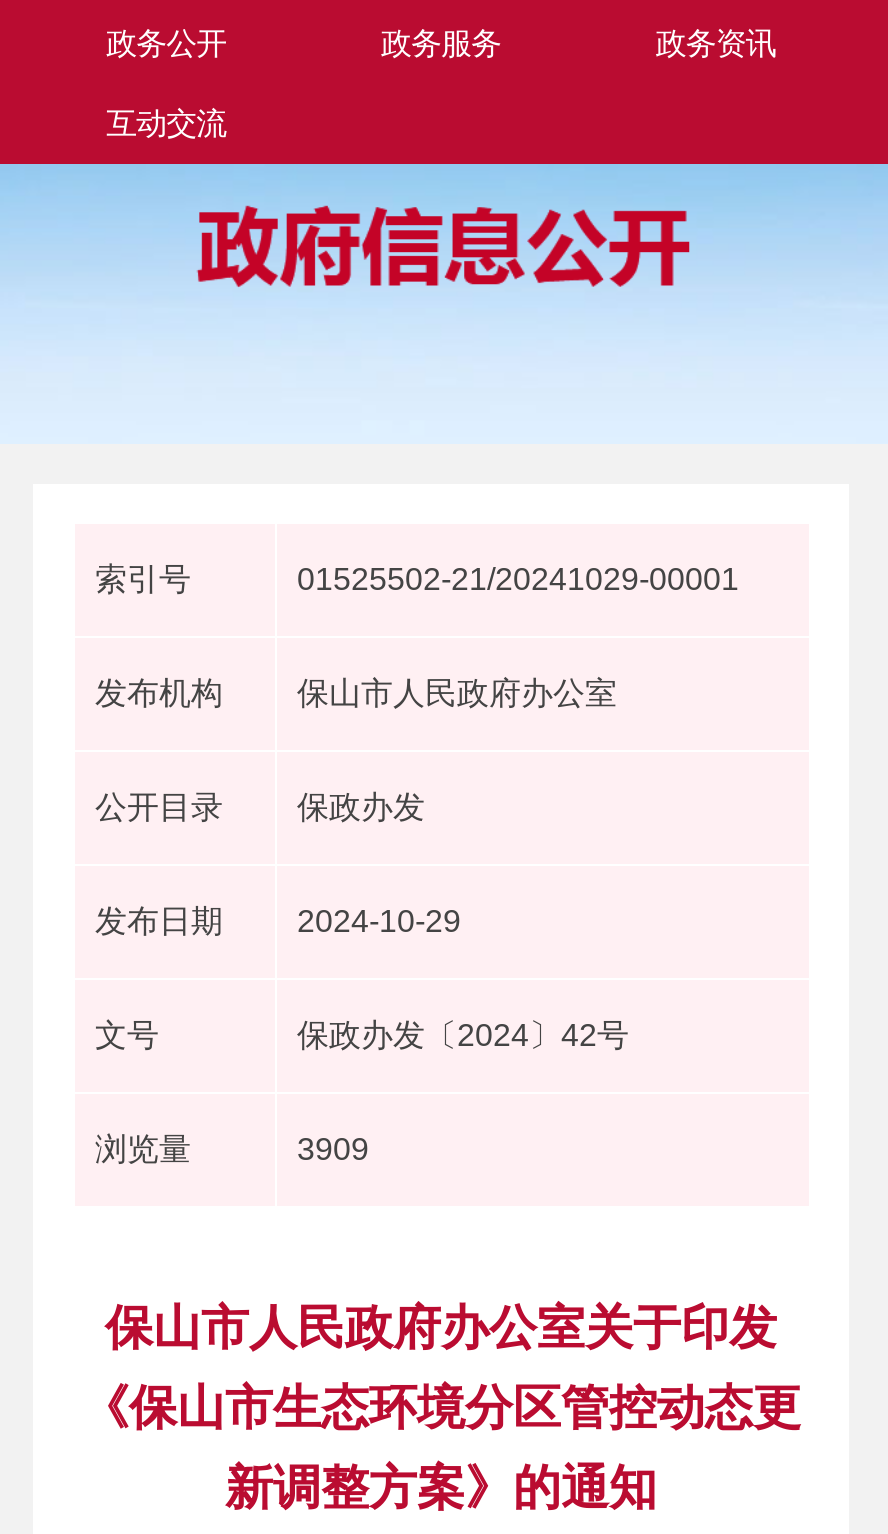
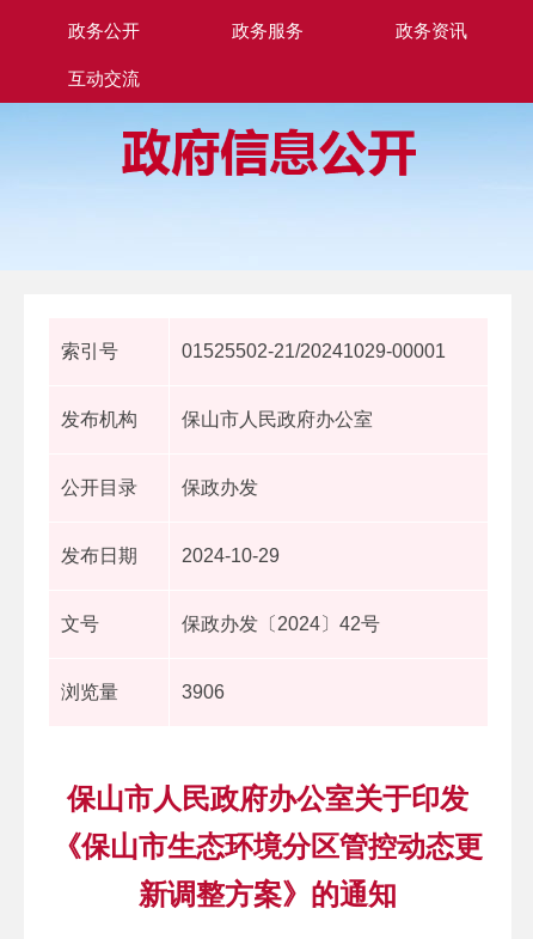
[297,1132,369,1166] 3909 -> [182,682,225,702] 3906

